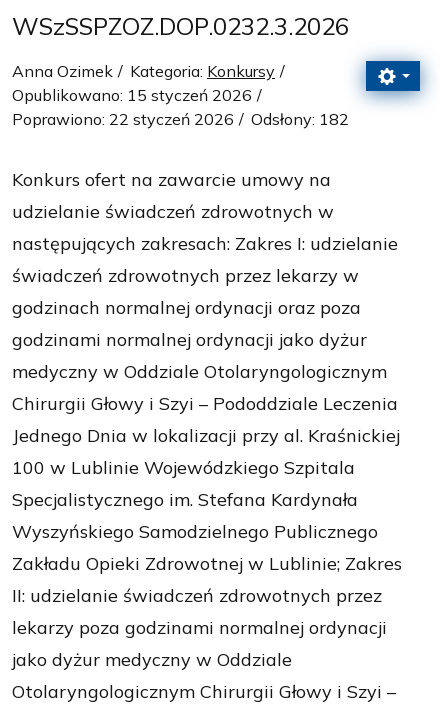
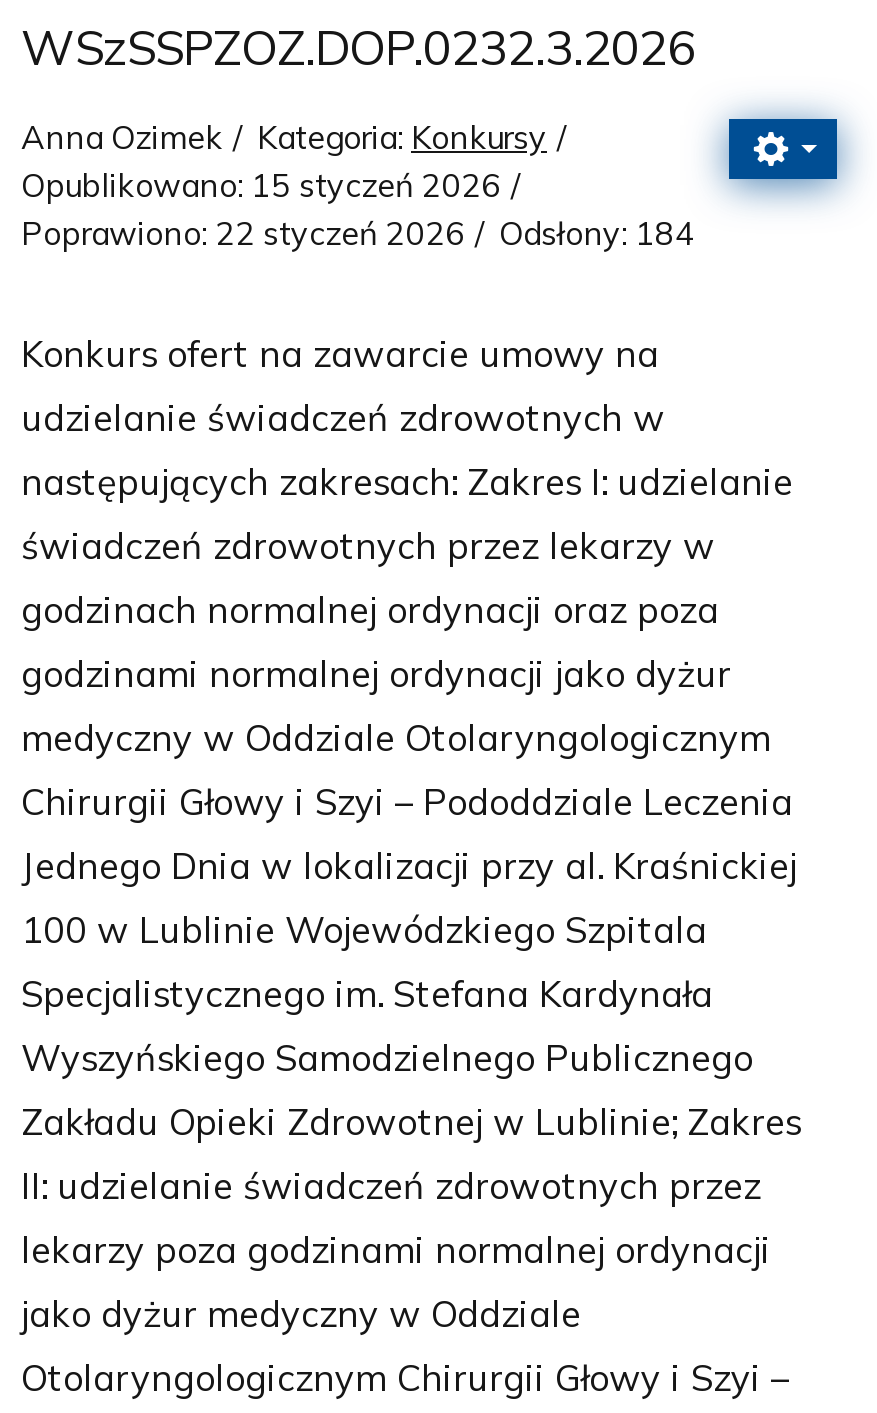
[12,108,349,128] Poprawiono: 22 styczeń 2026 Odsłony: 182 -> [21,213,695,253] Poprawiono: 22 styczeń 2026 Odsłony: 184

